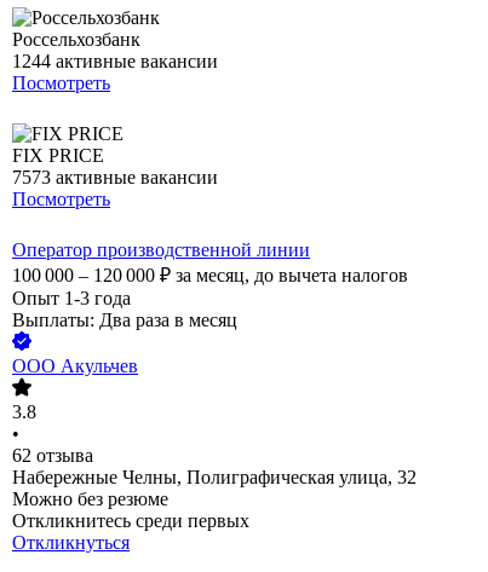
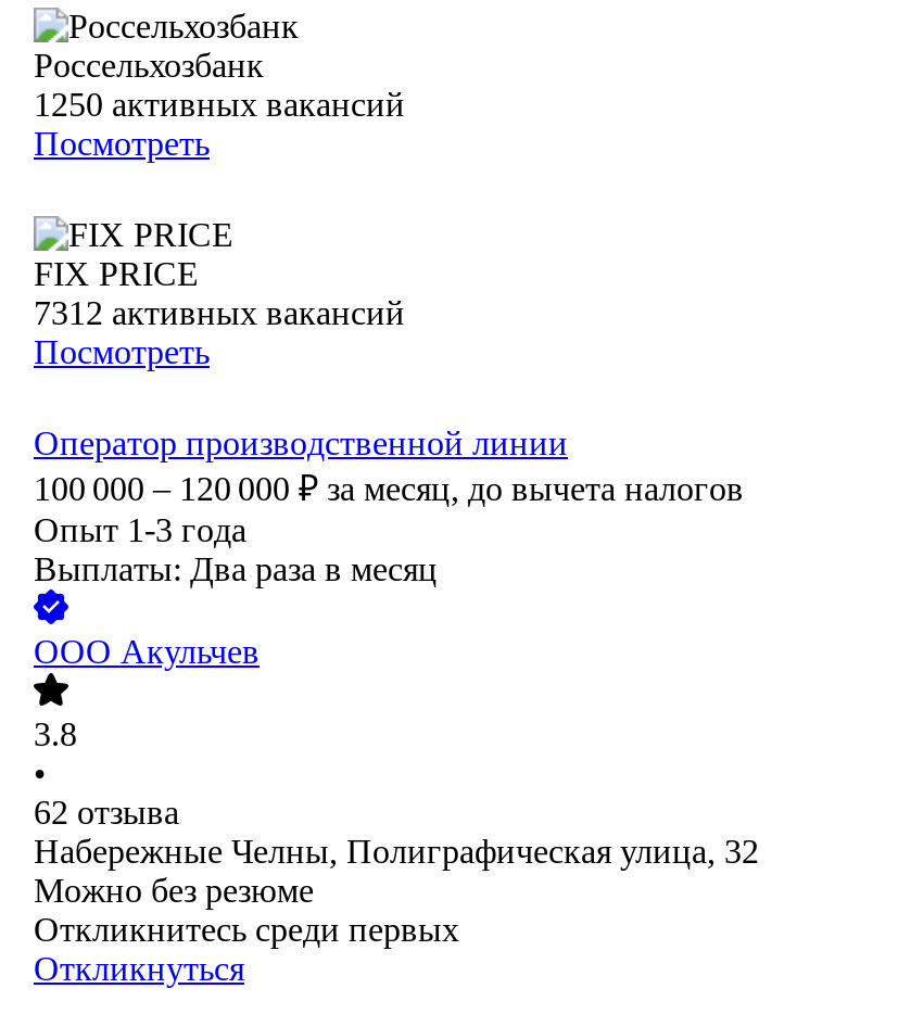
[12,51,218,72] 1244 активные вакансии -> [34,86,405,123] 1250 активных вакансий
[12,167,218,188] 7573 активные вакансии -> [34,295,405,332] 7312 активных вакансий

